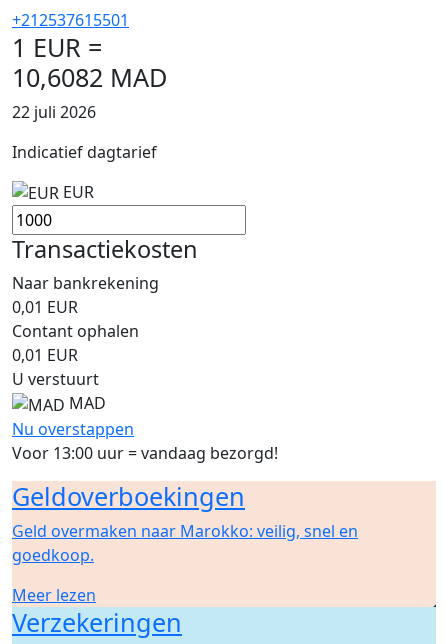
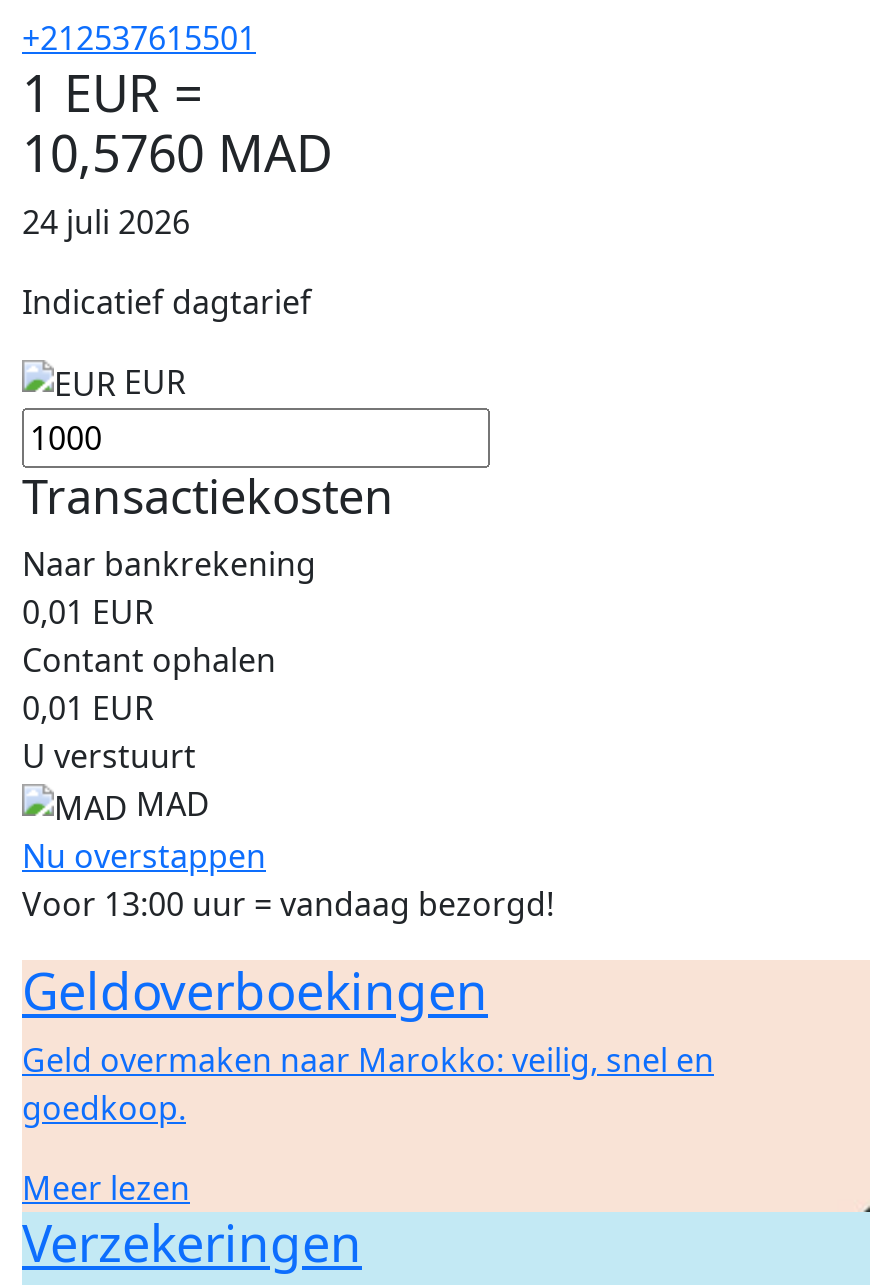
[12,60,167,94] 10,6082 MAD -> [22,117,332,185] 10,5760 MAD
[12,101,96,123] 22 juli 2026 -> [22,199,190,243] 24 juli 2026

